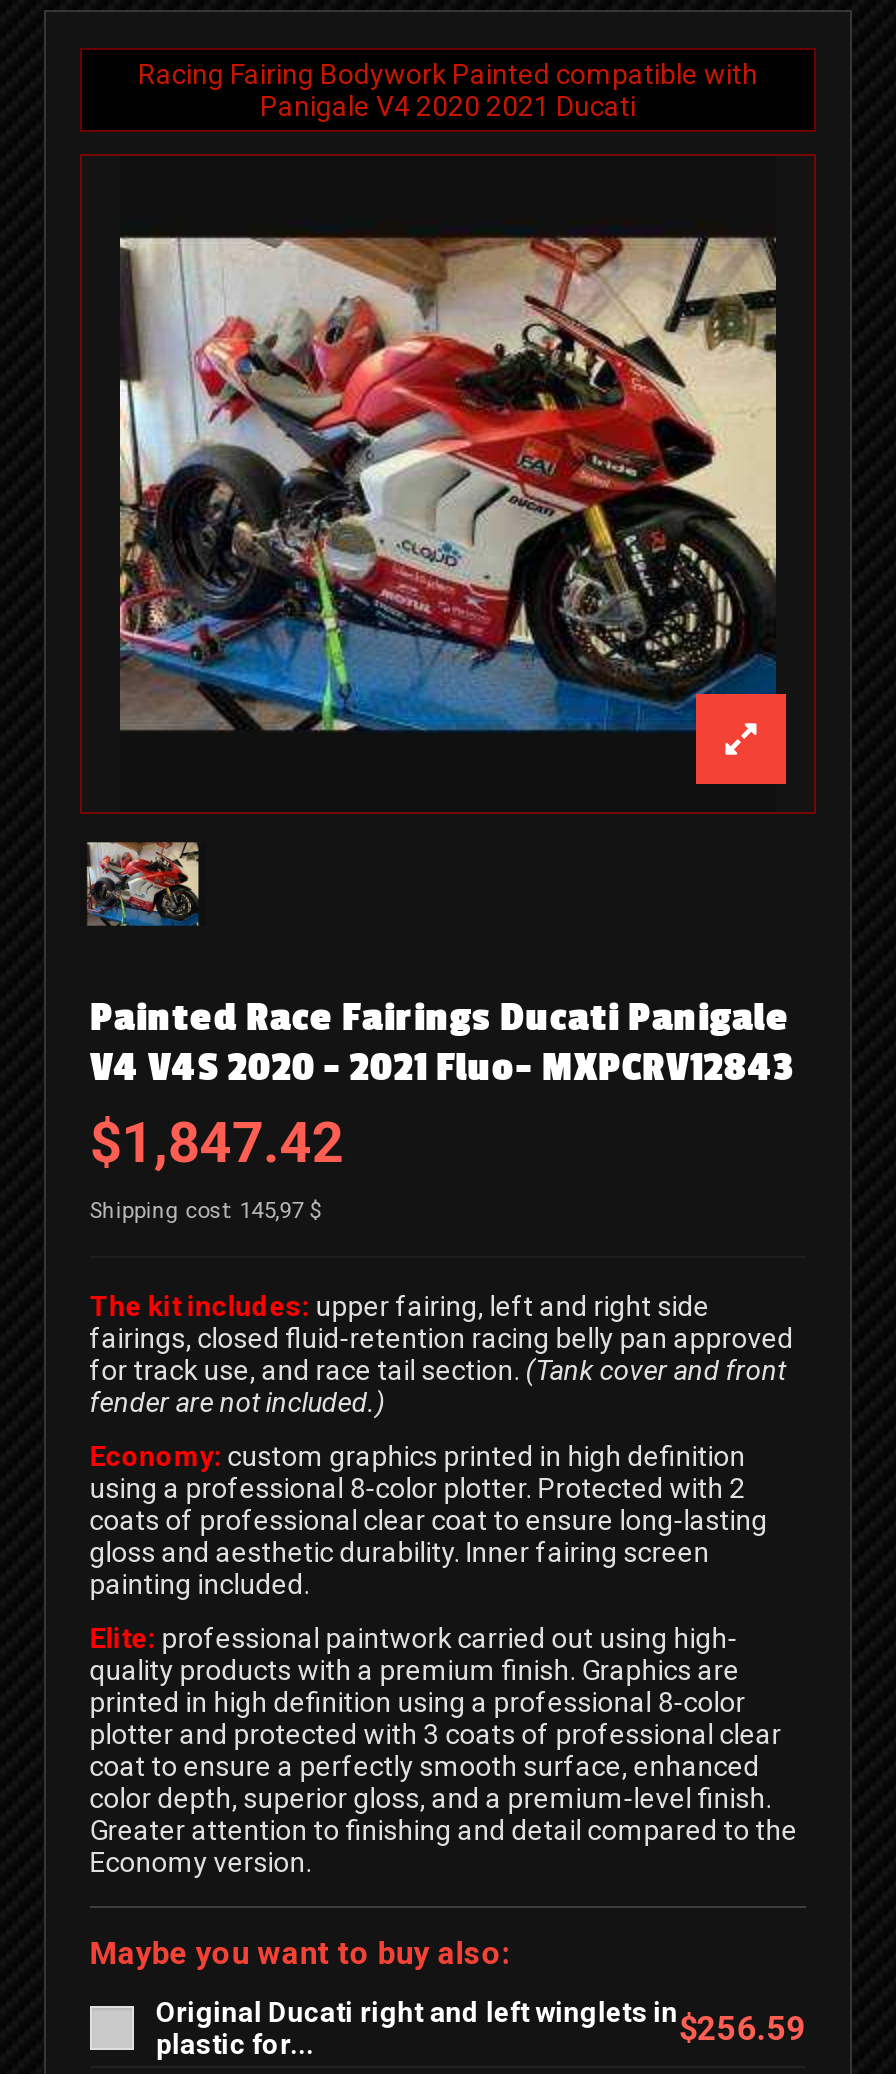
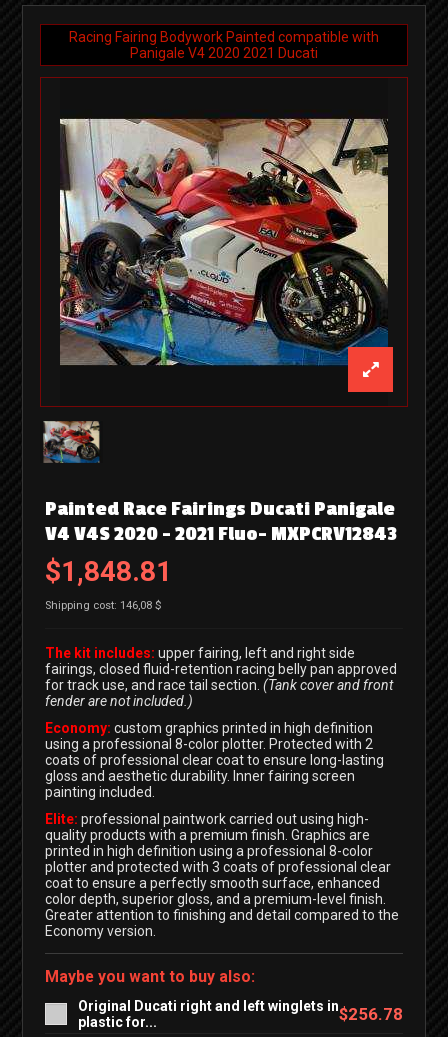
[89,1110,343,1176] $1,847.42 -> [45,555,172,588] $1,848.81
[89,1198,323,1224] Shipping cost: 145,97 $ -> [45,599,162,612] Shipping cost: 146,08 $
[156,1996,807,2047] Original Ducati right and left winglets in $256.59 -> [78,998,403,1024] Original Ducati right and left winglets in $256.78

